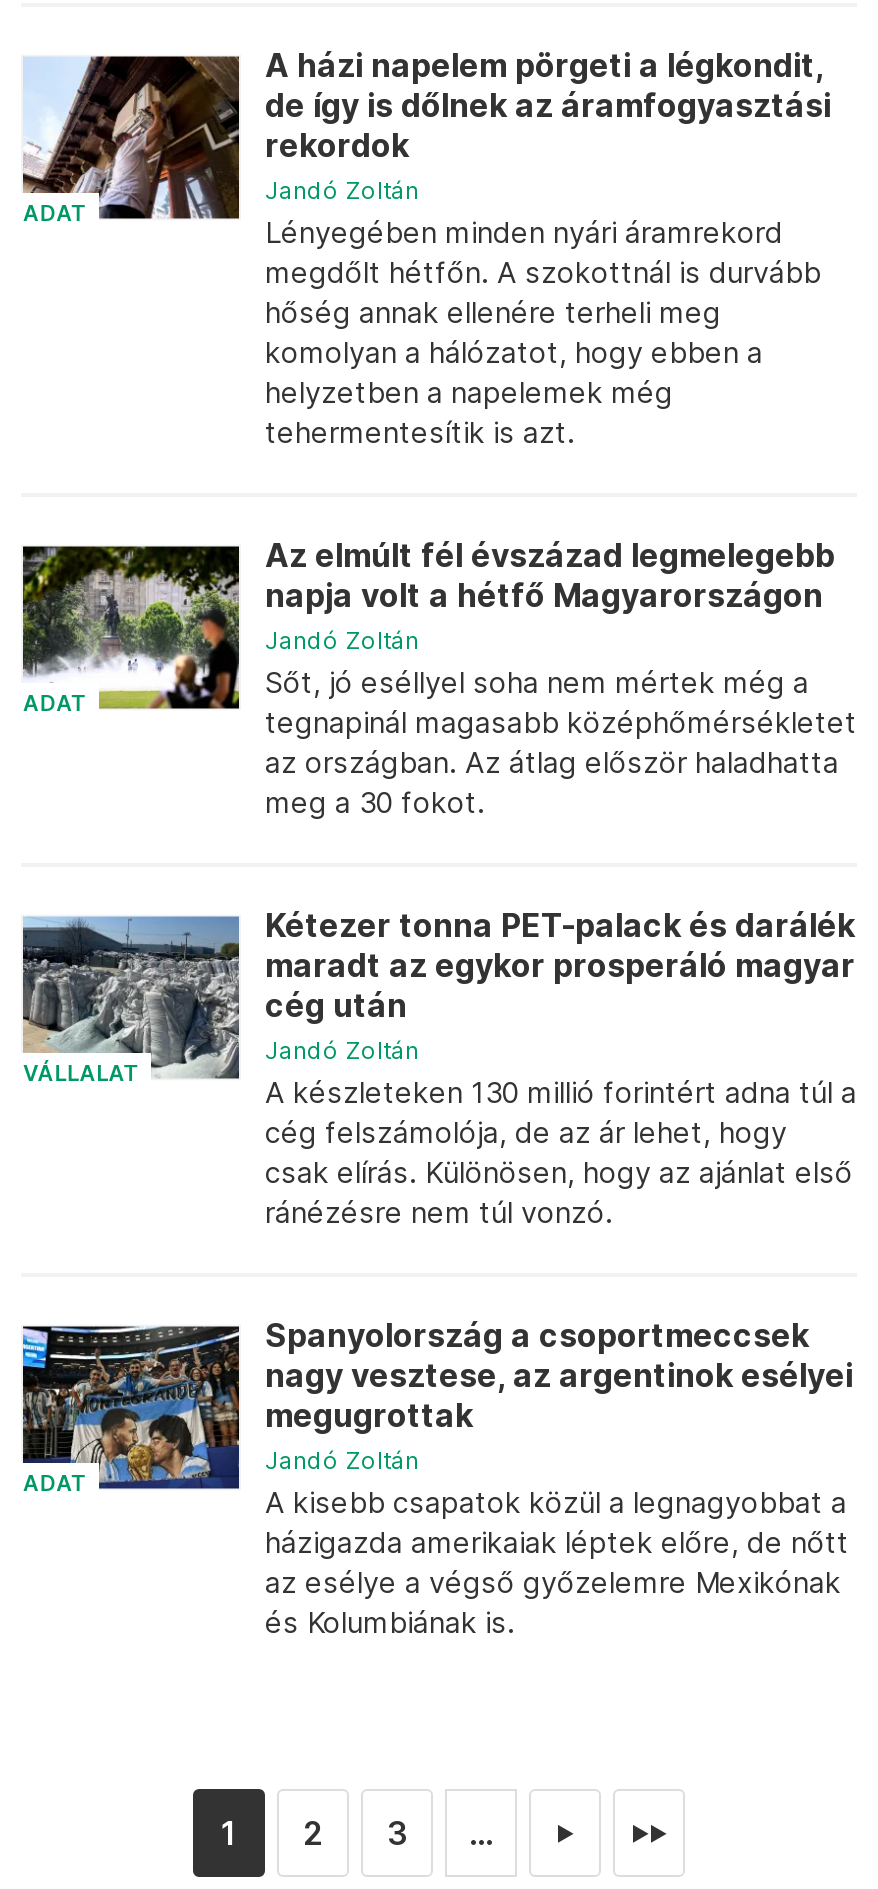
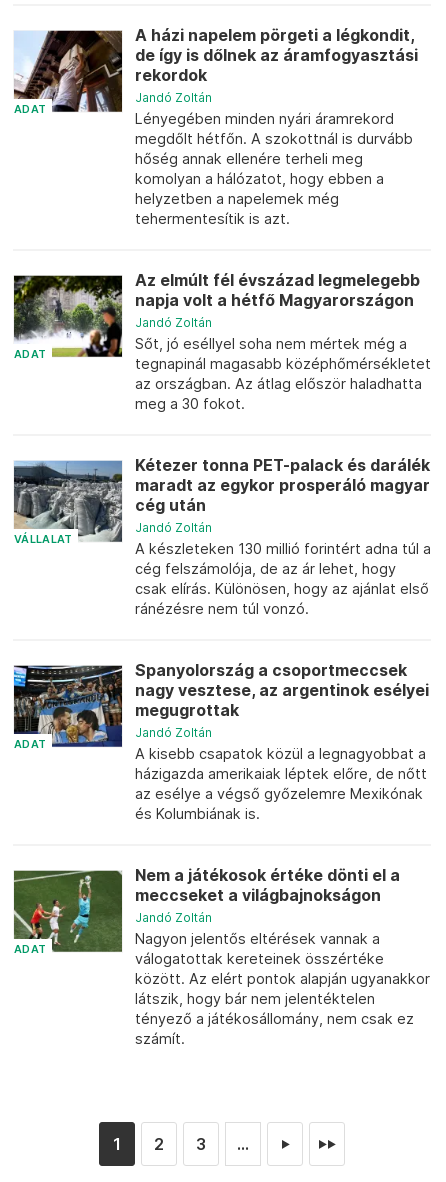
none -> [13,869,121,955] [image] | ADAT
none -> [135,866,430,1047] Nem a játékosok értéke dönti el a | meccseket a világbajnokságon | Jandó Zoltán | Nagyon jelentős eltérések vannak a | válogatottak kereteinek összértéke | között. Az elért pontok alapján ugyanakkor | látszik, hogy bár nem jelentéktelen | tényező a játékosállomány, nem csak ez | számít.

